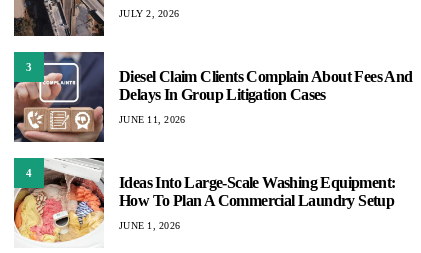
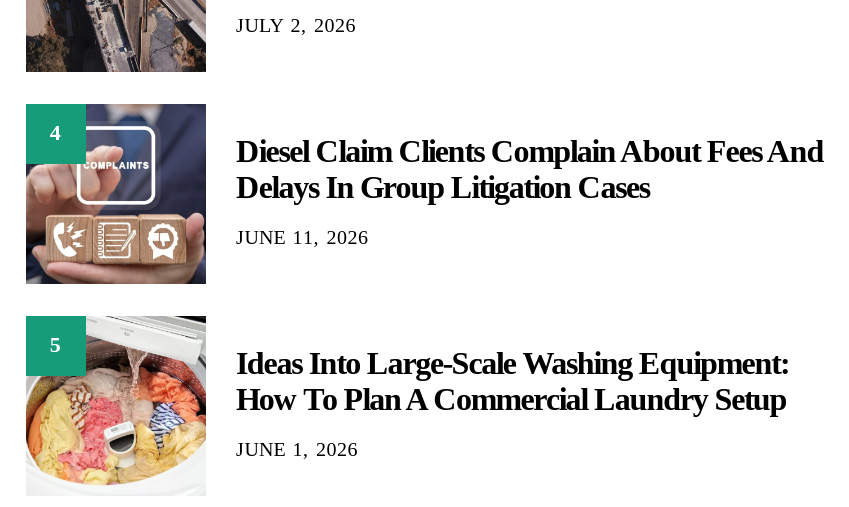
[26,61,32,73] 3 -> [50,121,62,145] 4
[26,167,32,179] 4 -> [50,333,62,357] 5

